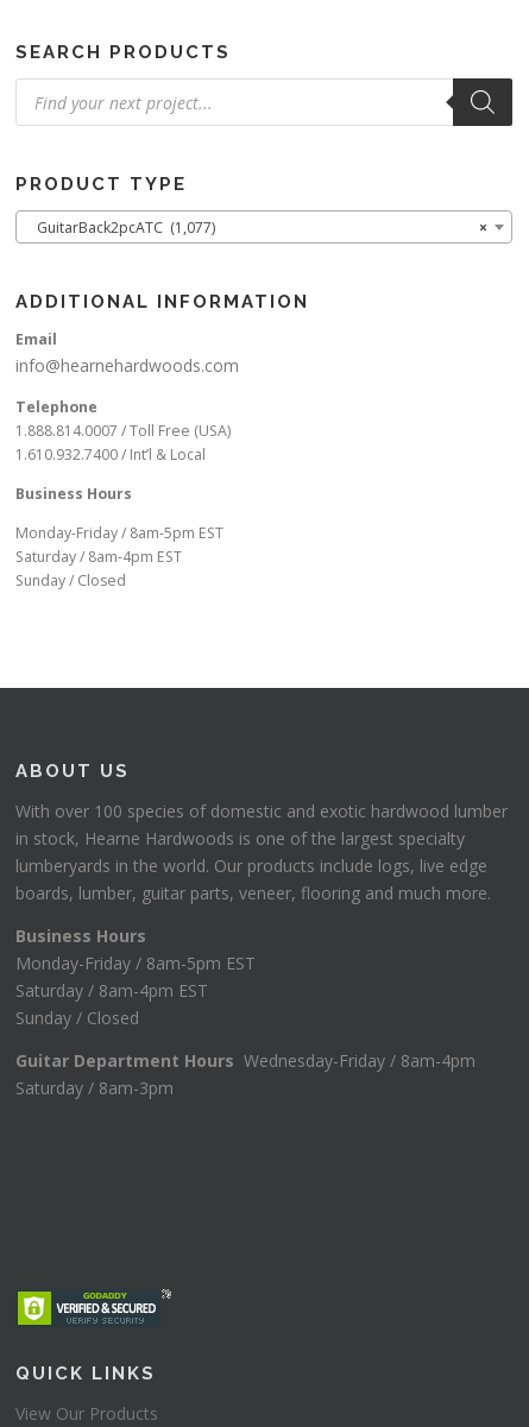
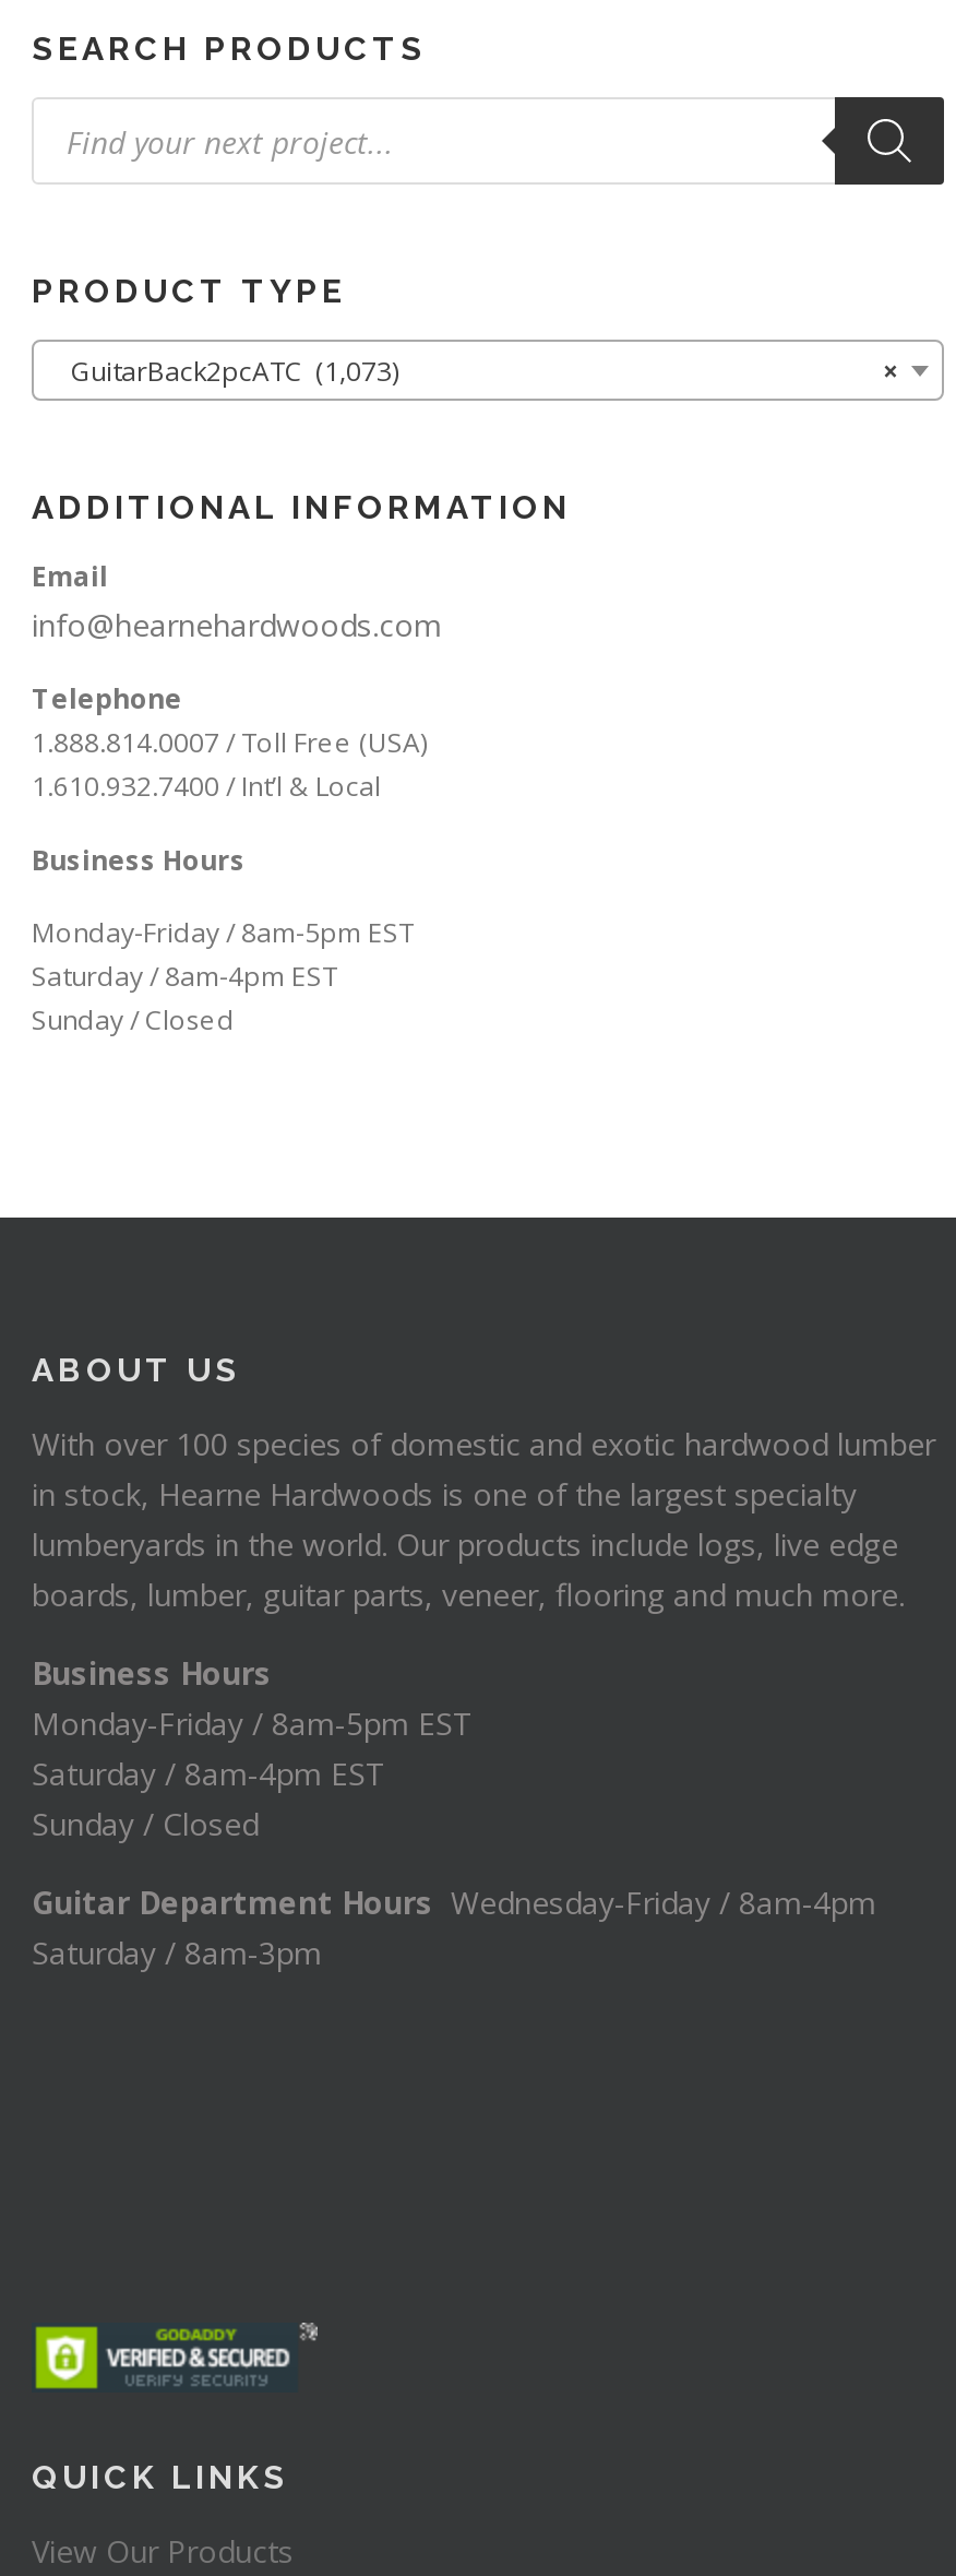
[26,218,215,238] GuitarBack2pcATC (1,077) -> [51,354,398,391] GuitarBack2pcATC (1,073)

